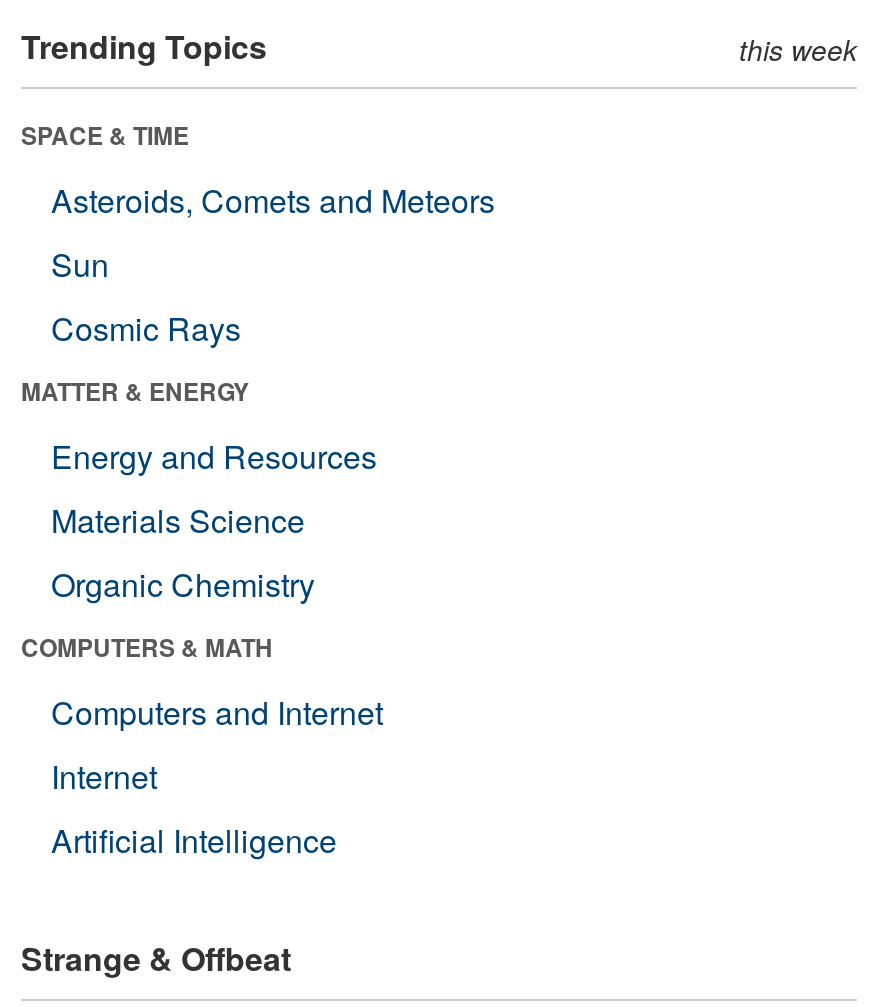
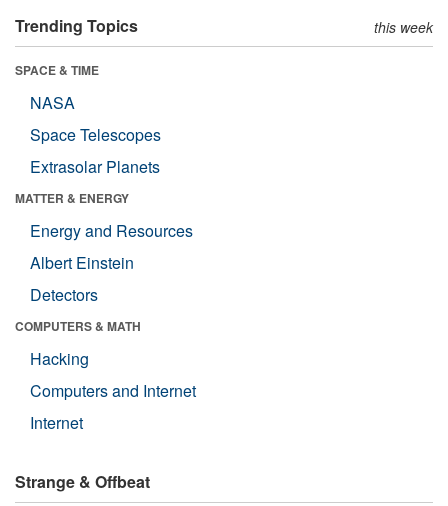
[51,177,495,351] Asteroids, Comets and Meteors | Sun | Cosmic Rays -> [30,91,161,178] NASA | Space Telescopes | Extrasolar Planets
[51,497,315,607] Materials Science | Organic Chemistry -> [30,251,134,306] Albert Einstein | Detectors
none -> [30,347,89,370] Hacking
moved [51,689,383,799] -> [30,379,196,434]: Computers and Internet | Internet
[51,817,337,863] Artificial Intelligence -> none

